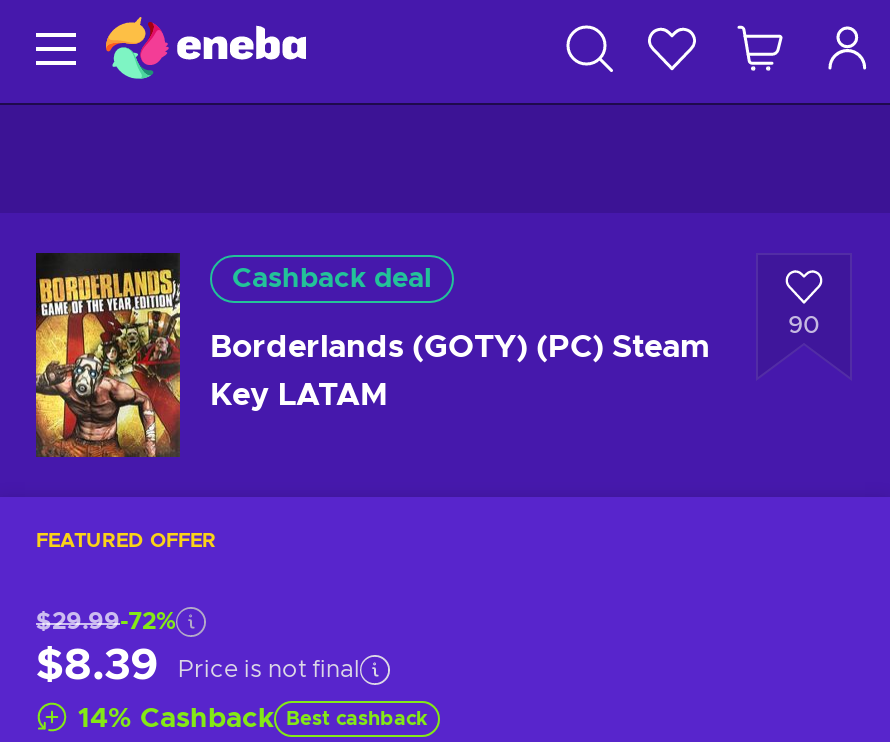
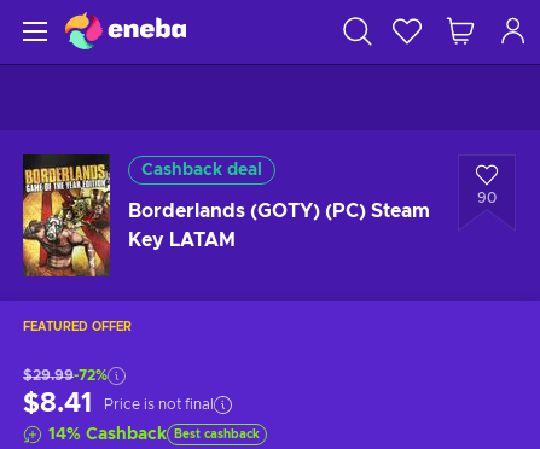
[36,645,360,689] $8.39 Price is not final -> [23,390,214,417] $8.41 Price is not final

